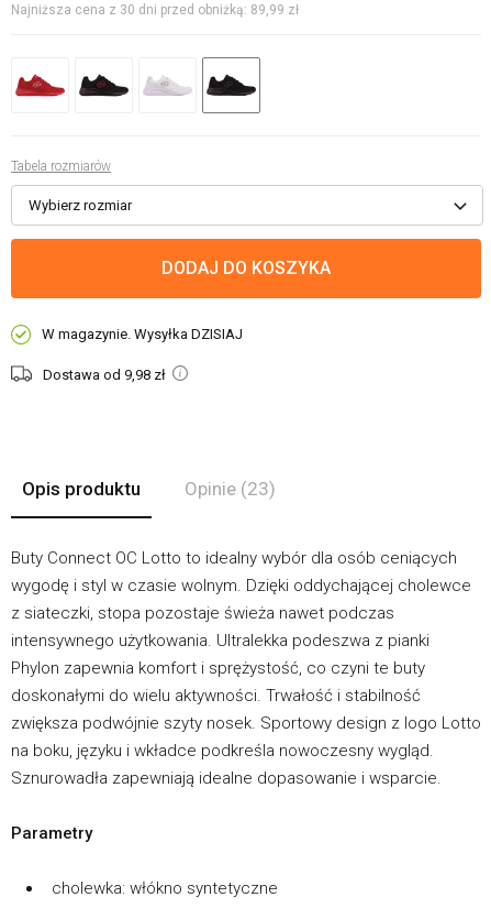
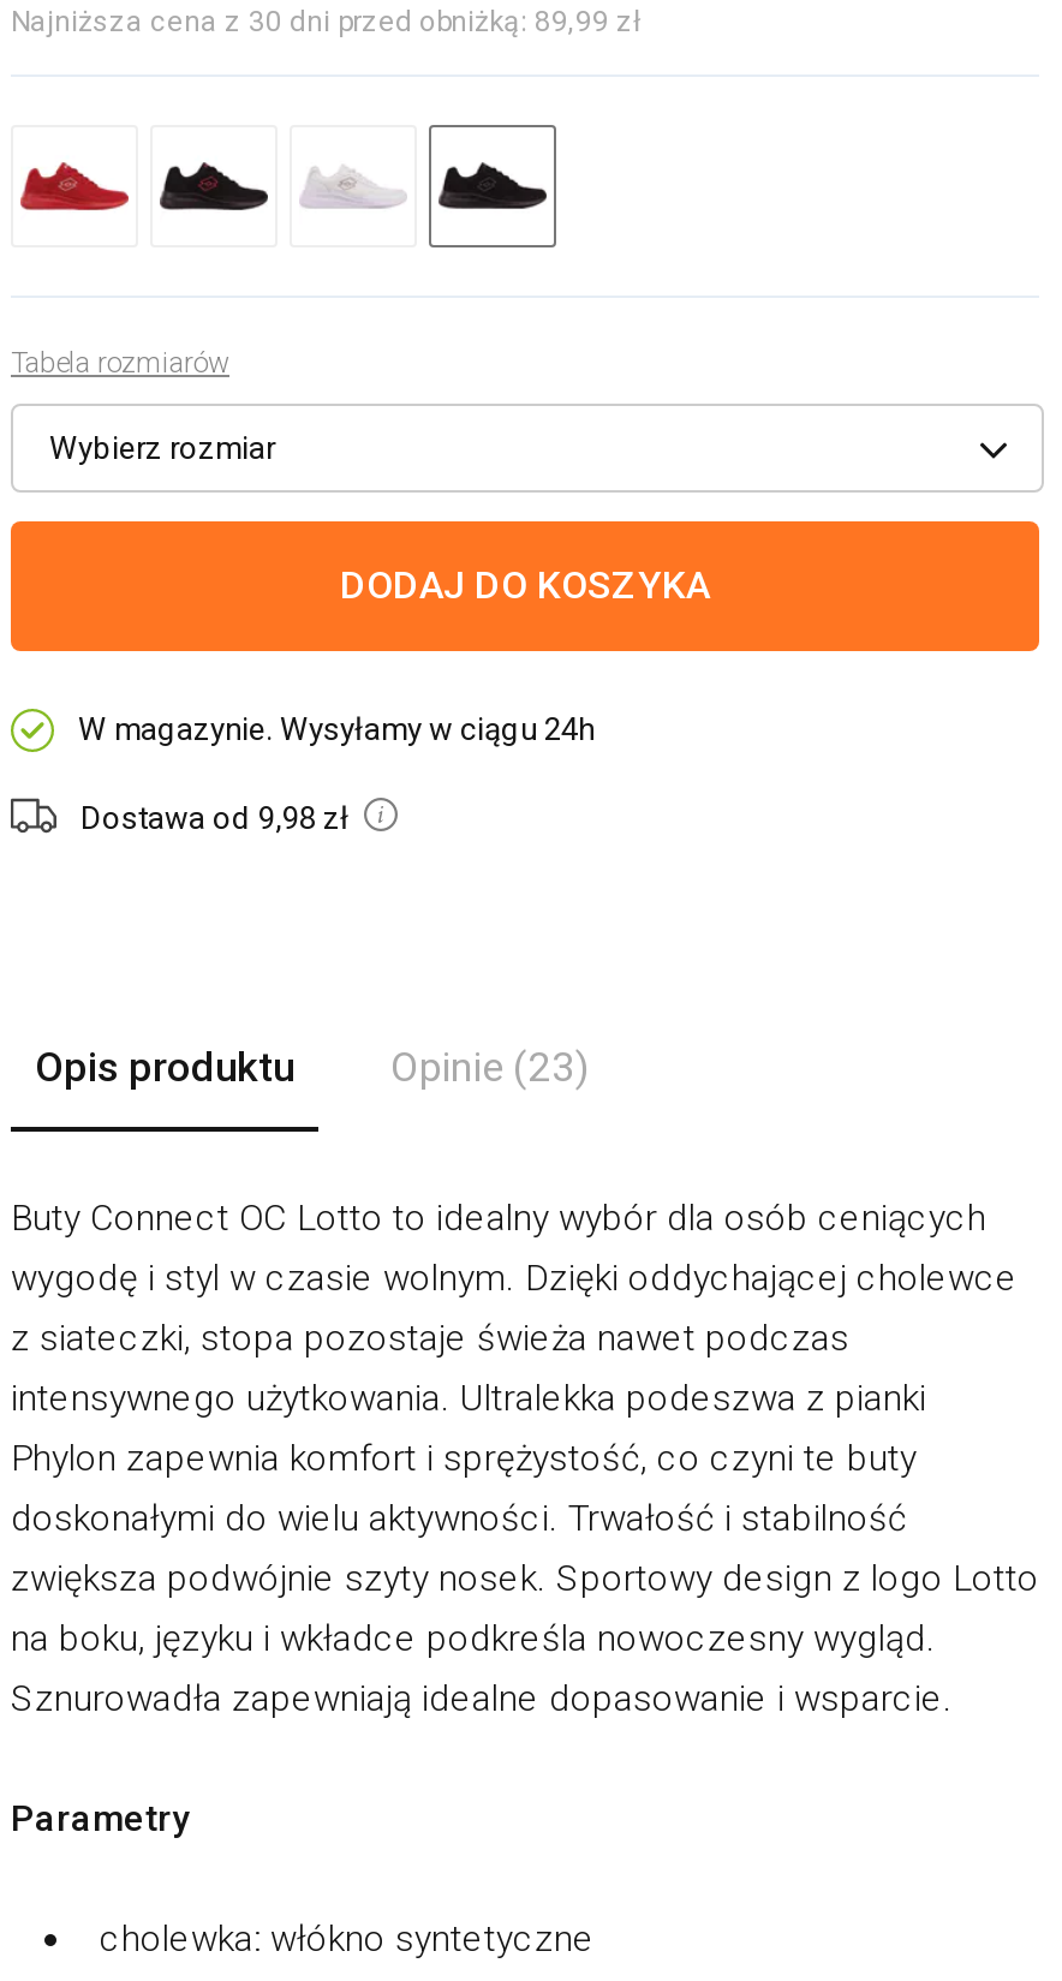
[42,326,243,342] W magazynie. Wysyłka DZISIAJ -> [78,711,595,747] W magazynie. Wysyłamy w ciągu 24h

